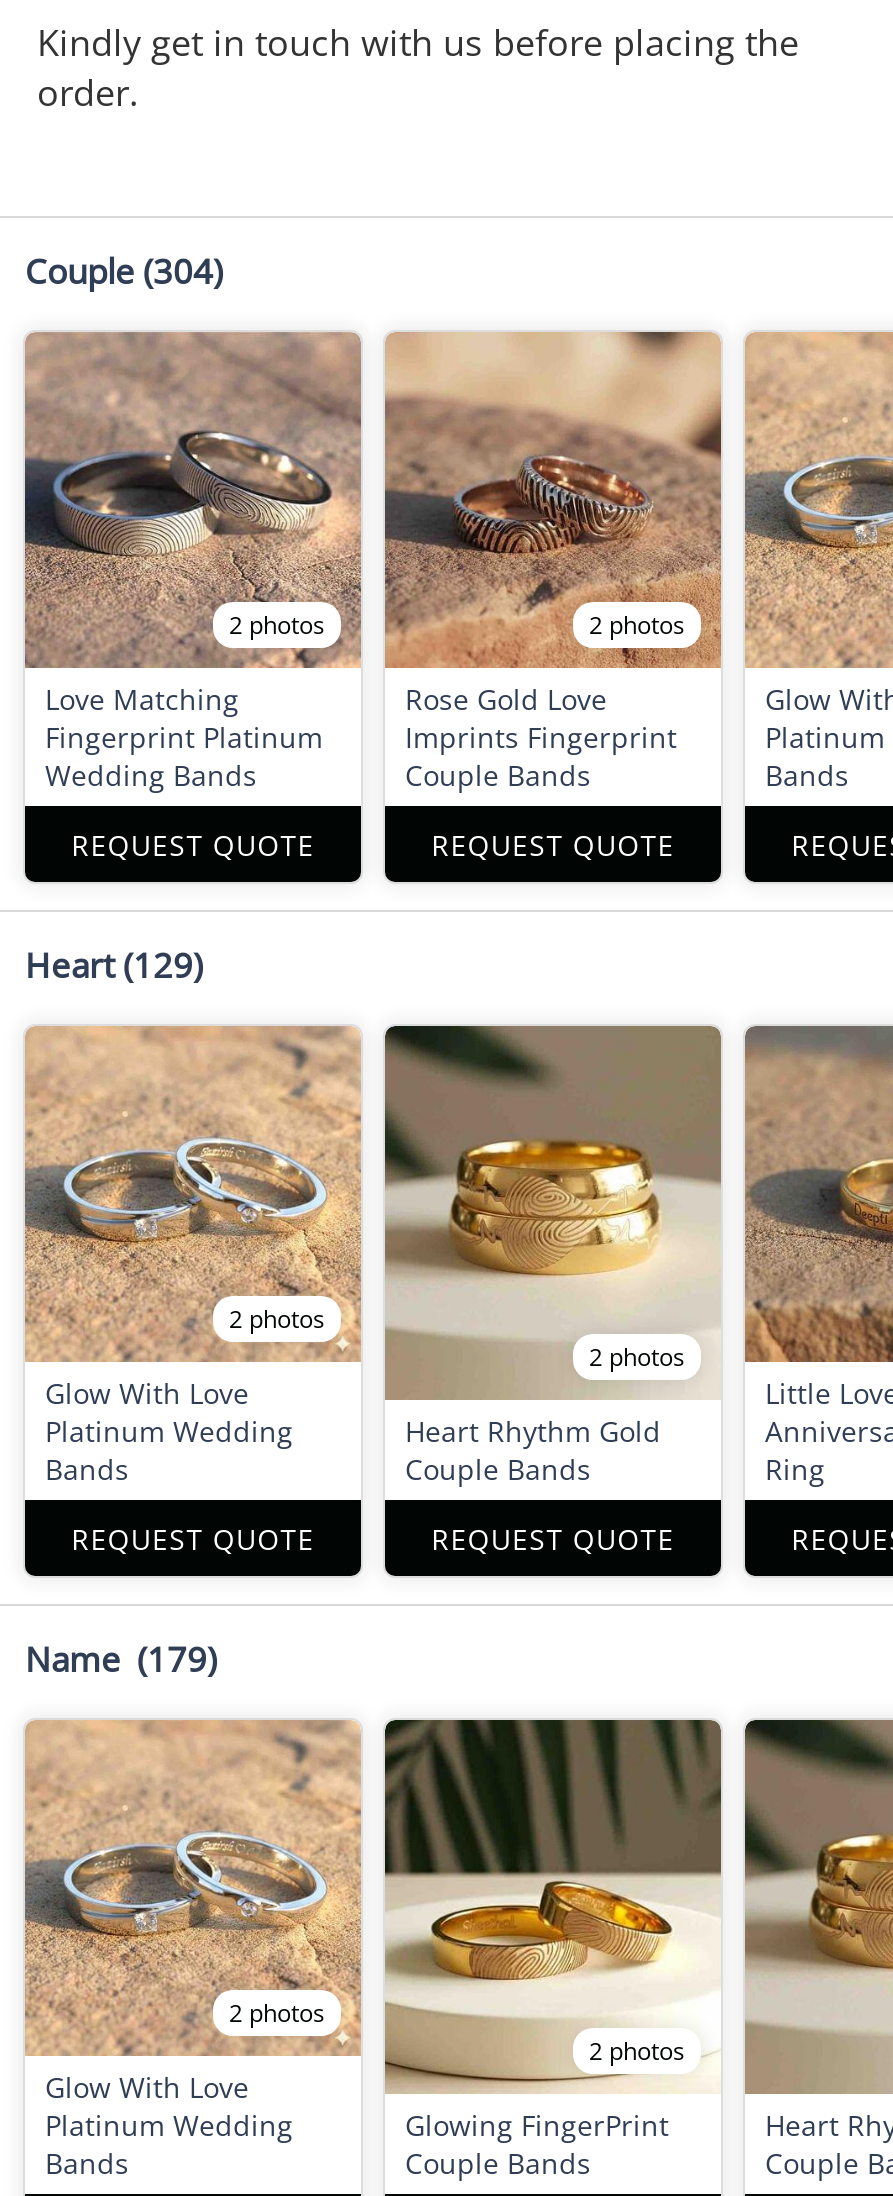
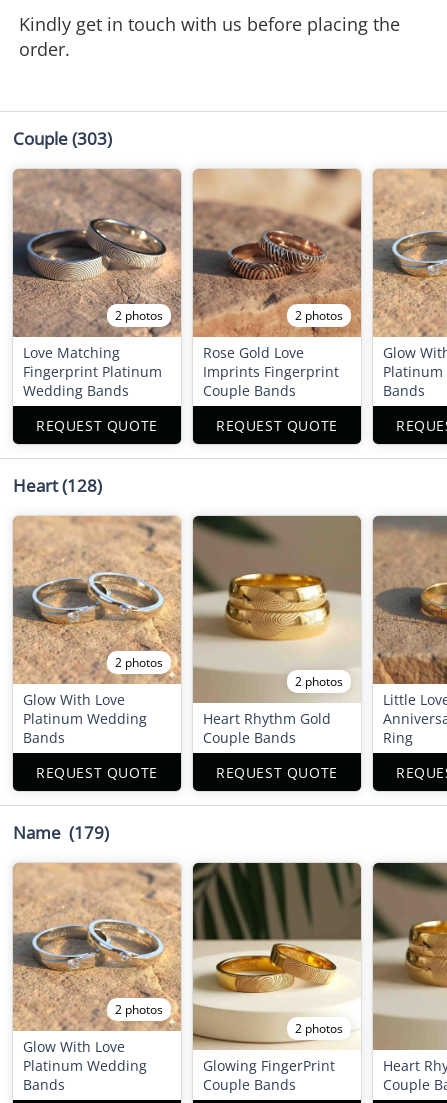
[25,248,223,294] Couple (304) -> [13,127,112,150] Couple (303)
[25,942,203,988] Heart (129) -> [13,474,102,497] Heart (128)

